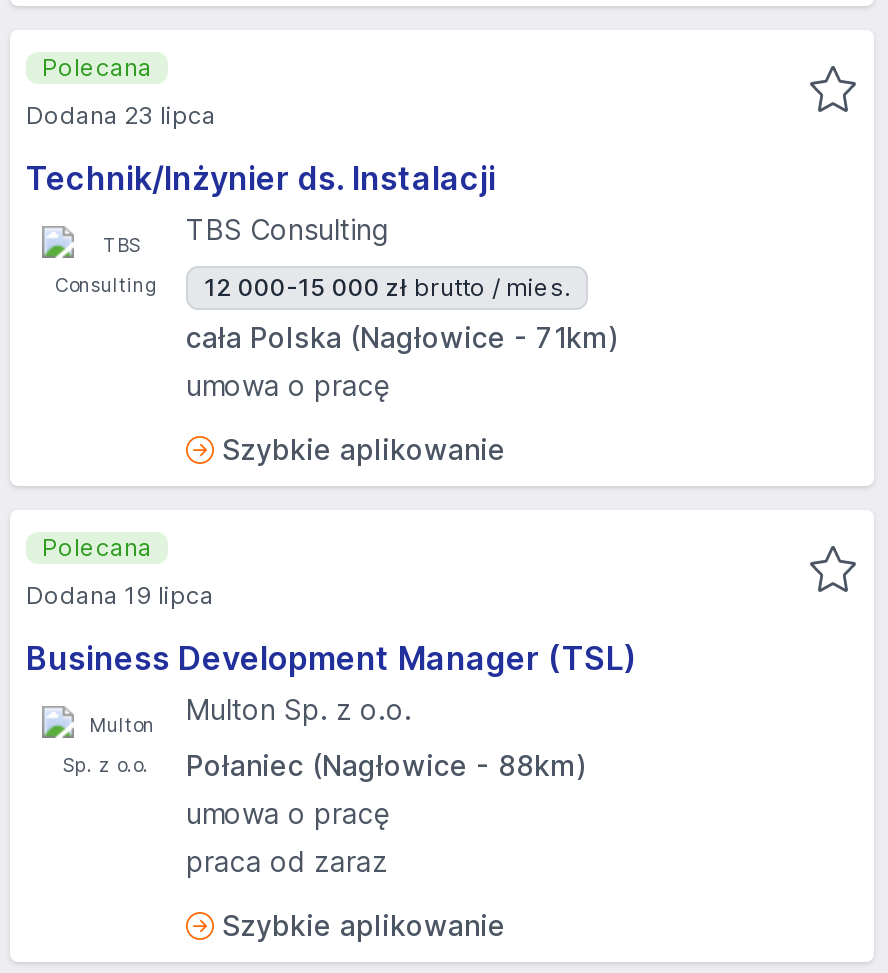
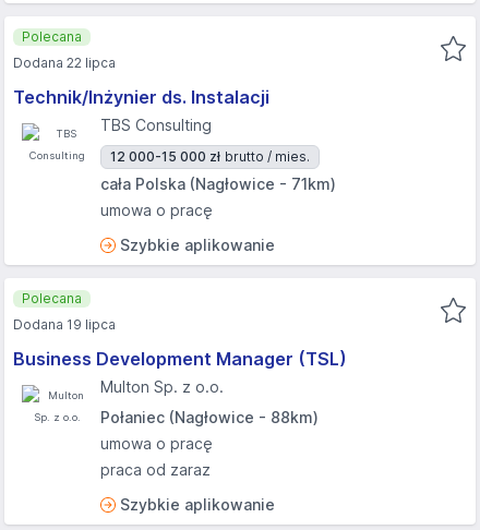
[26,100,216,130] Dodana 23 lipca -> [13,55,116,71] Dodana 22 lipca

